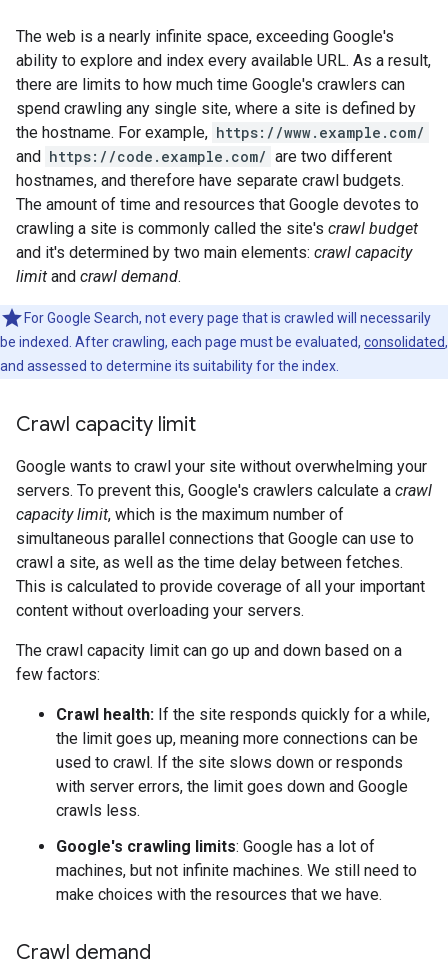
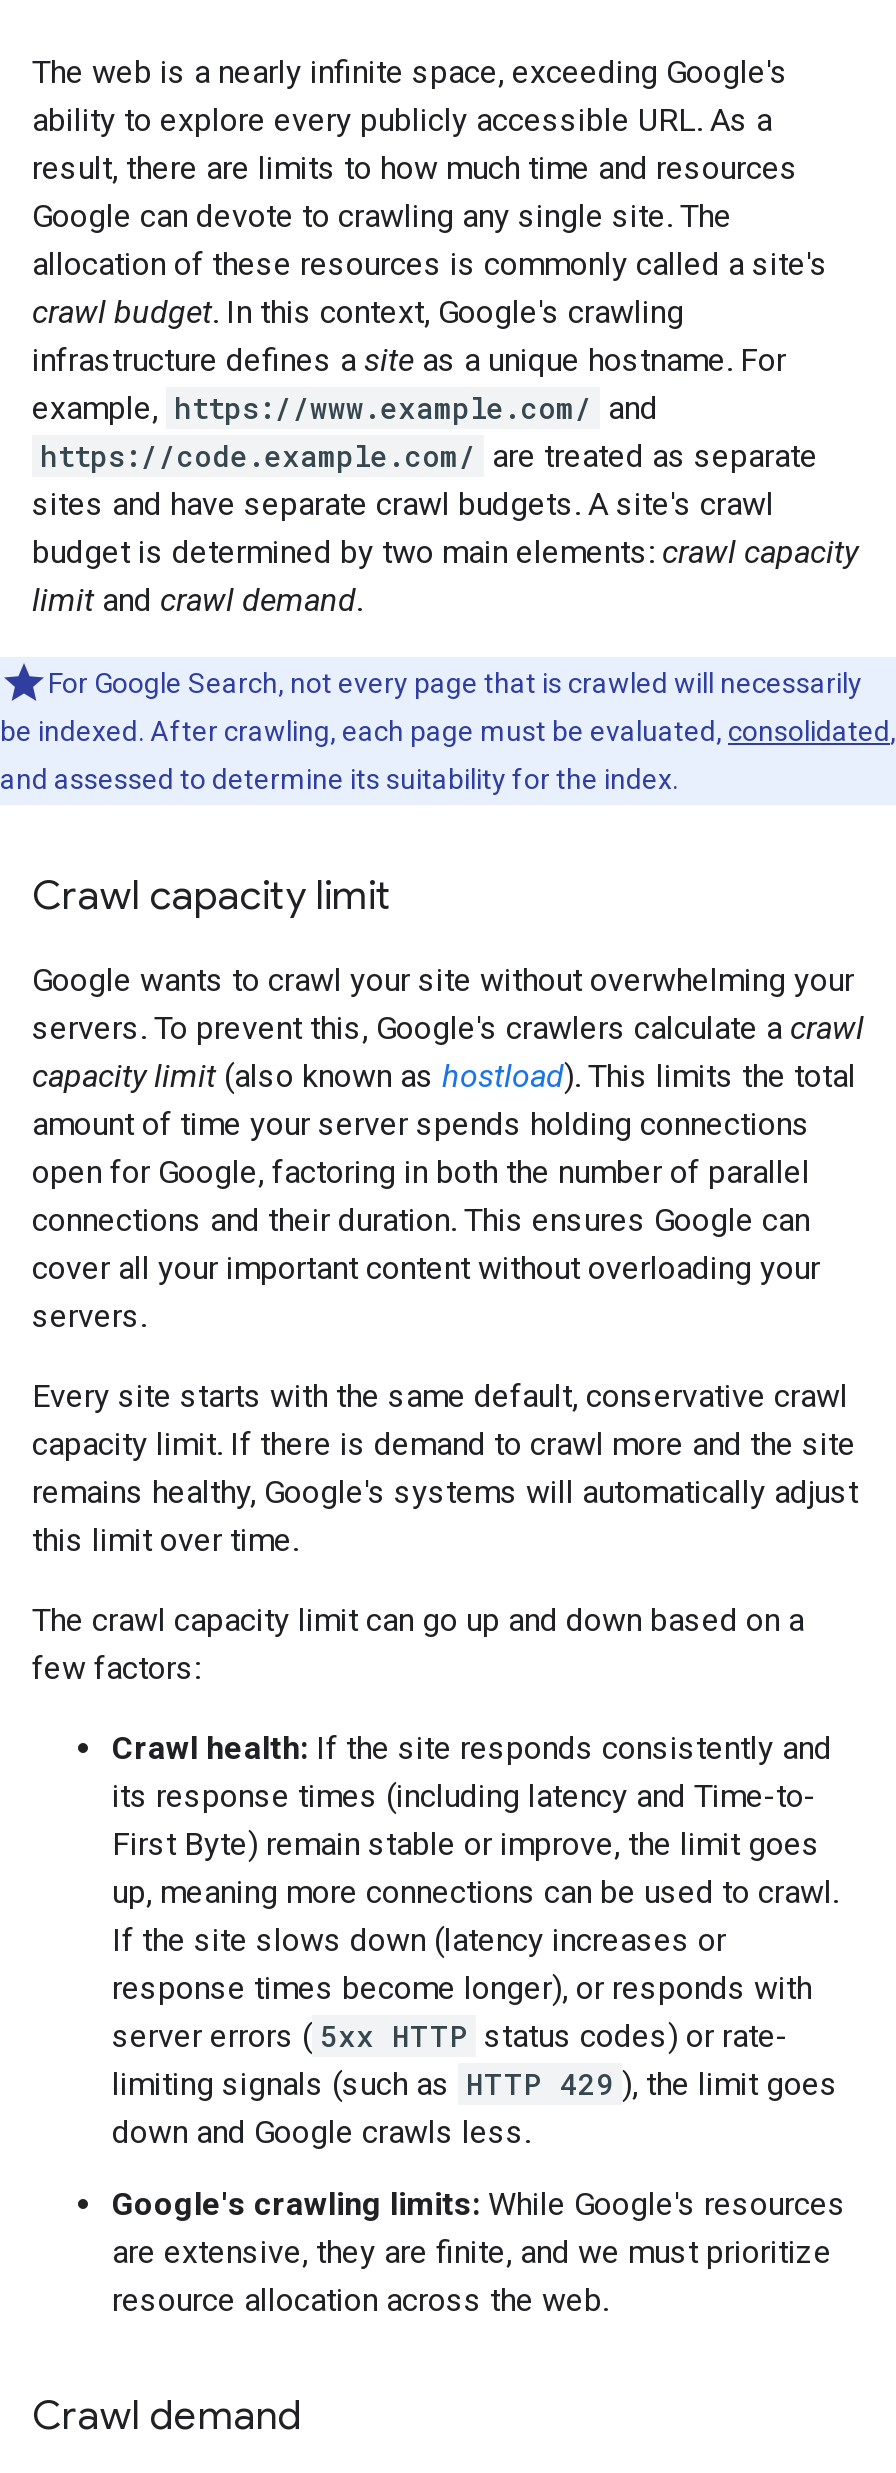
[16,51,431,262] ability to explore and index every available URL. As a result, | there are limits to how much time Google's crawlers can | spend crawling any single site, where a site is defined by | the hostname. For example, https://www.example.com/ | and https://code.example.com/ are two different | hostnames, and therefore have separate crawl budgets. | The amount of time and resources that Google devotes to | crawling a site is commonly called the site's crawl budget | and it's determined by two main elements: crawl capacity -> [32,101,858,571] ability to explore every publicly accessible URL. As a | result, there are limits to how much time and resources | Google can devote to crawling any single site. The | allocation of these resources is commonly called a site's | crawl budget. In this context, Google's crawling | infrastructure defines a site as a unique hostname. For | example, https://www.example.com/ and | https://code.example.com/ are treated as separate | sites and have separate crawl budgets. A site's crawl | budget is determined by two main elements: crawl capacity
[16,505,425,620] capacity limit, which is the maximum number of | simultaneous parallel connections that Google can use to | crawl a site, as well as the time delay between fetches. | This is calculated to provide coverage of all your important | content without overloading your servers. -> [32,1057,858,1559] capacity limit (also known as hostload). This limits the total | amount of time your server spends holding connections | open for Google, factoring in both the number of parallel | connections and their duration. This ensures Google can | cover all your important content without overloading your | servers. | Every site starts with the same default, conservative crawl | capacity limit. If there is demand to crawl more and the site | remains healthy, Google's systems will automatically adjust | this limit over time.
[56,705,430,820] Crawl health: If the site responds quickly for a while, | the limit goes up, meaning more connections can be | used to crawl. If the site slows down or responds | with server errors, the limit goes down and Google | crawls less. -> [112,1729,838,2151] Crawl health: If the site responds consistently and | its response times (including latency and Time-to- | First Byte) remain stable or improve, the limit goes | up, meaning more connections can be used to crawl. | If the site slows down (latency increases or | response times become longer), or responds with | server errors ( 5xx HTTP status codes) or rate- | limiting signals (such as HTTP 429 ), the limit goes | down and Google crawls less.
[56,837,417,904] Google's crawling limits: Google has a lot of | machines, but not infinite machines. We still need to | make choices with the resources that we have. -> [112,2185,846,2319] Google's crawling limits: While Google's resources | are extensive, they are finite, and we must prioritize | resource allocation across the web.

